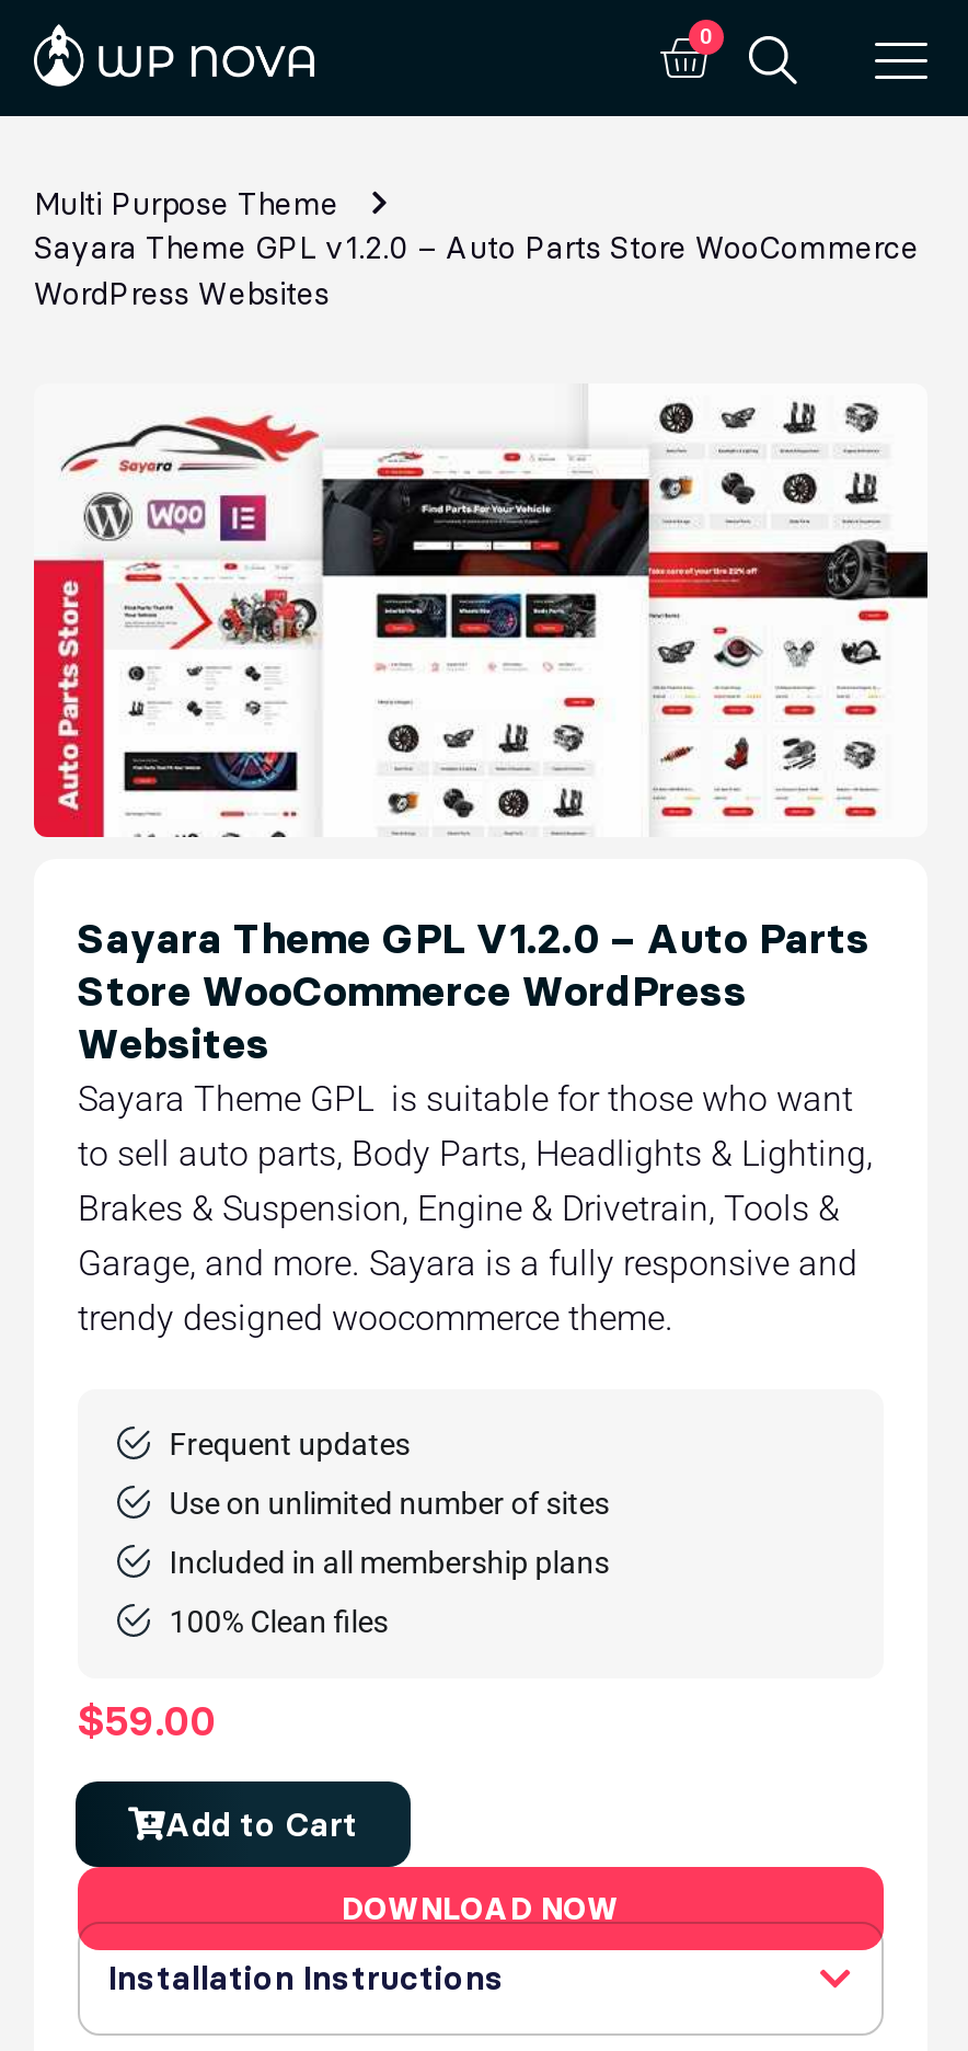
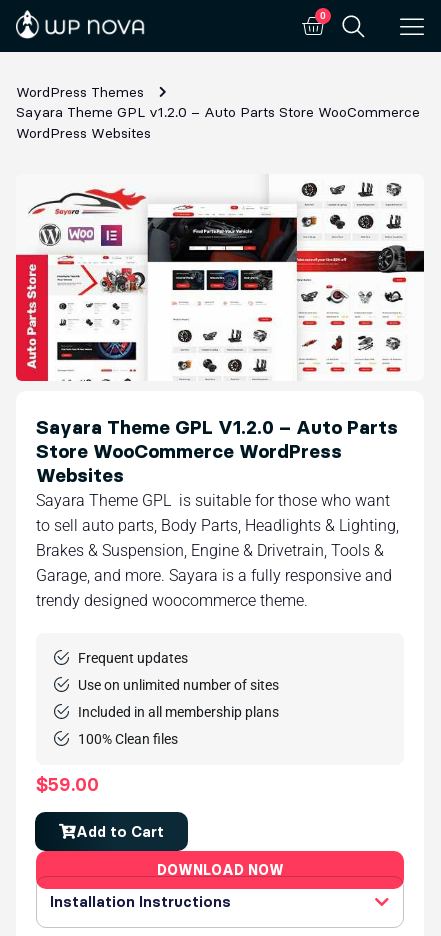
[34,184,338,224] Multi Purpose Theme -> [16,83,144,101] WordPress Themes

